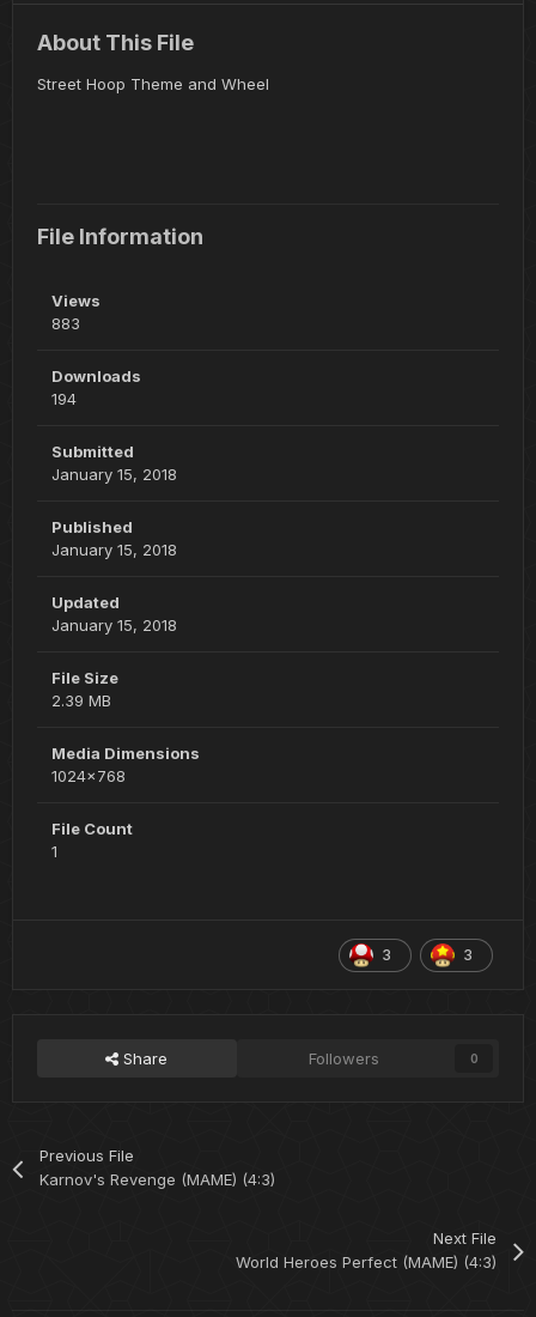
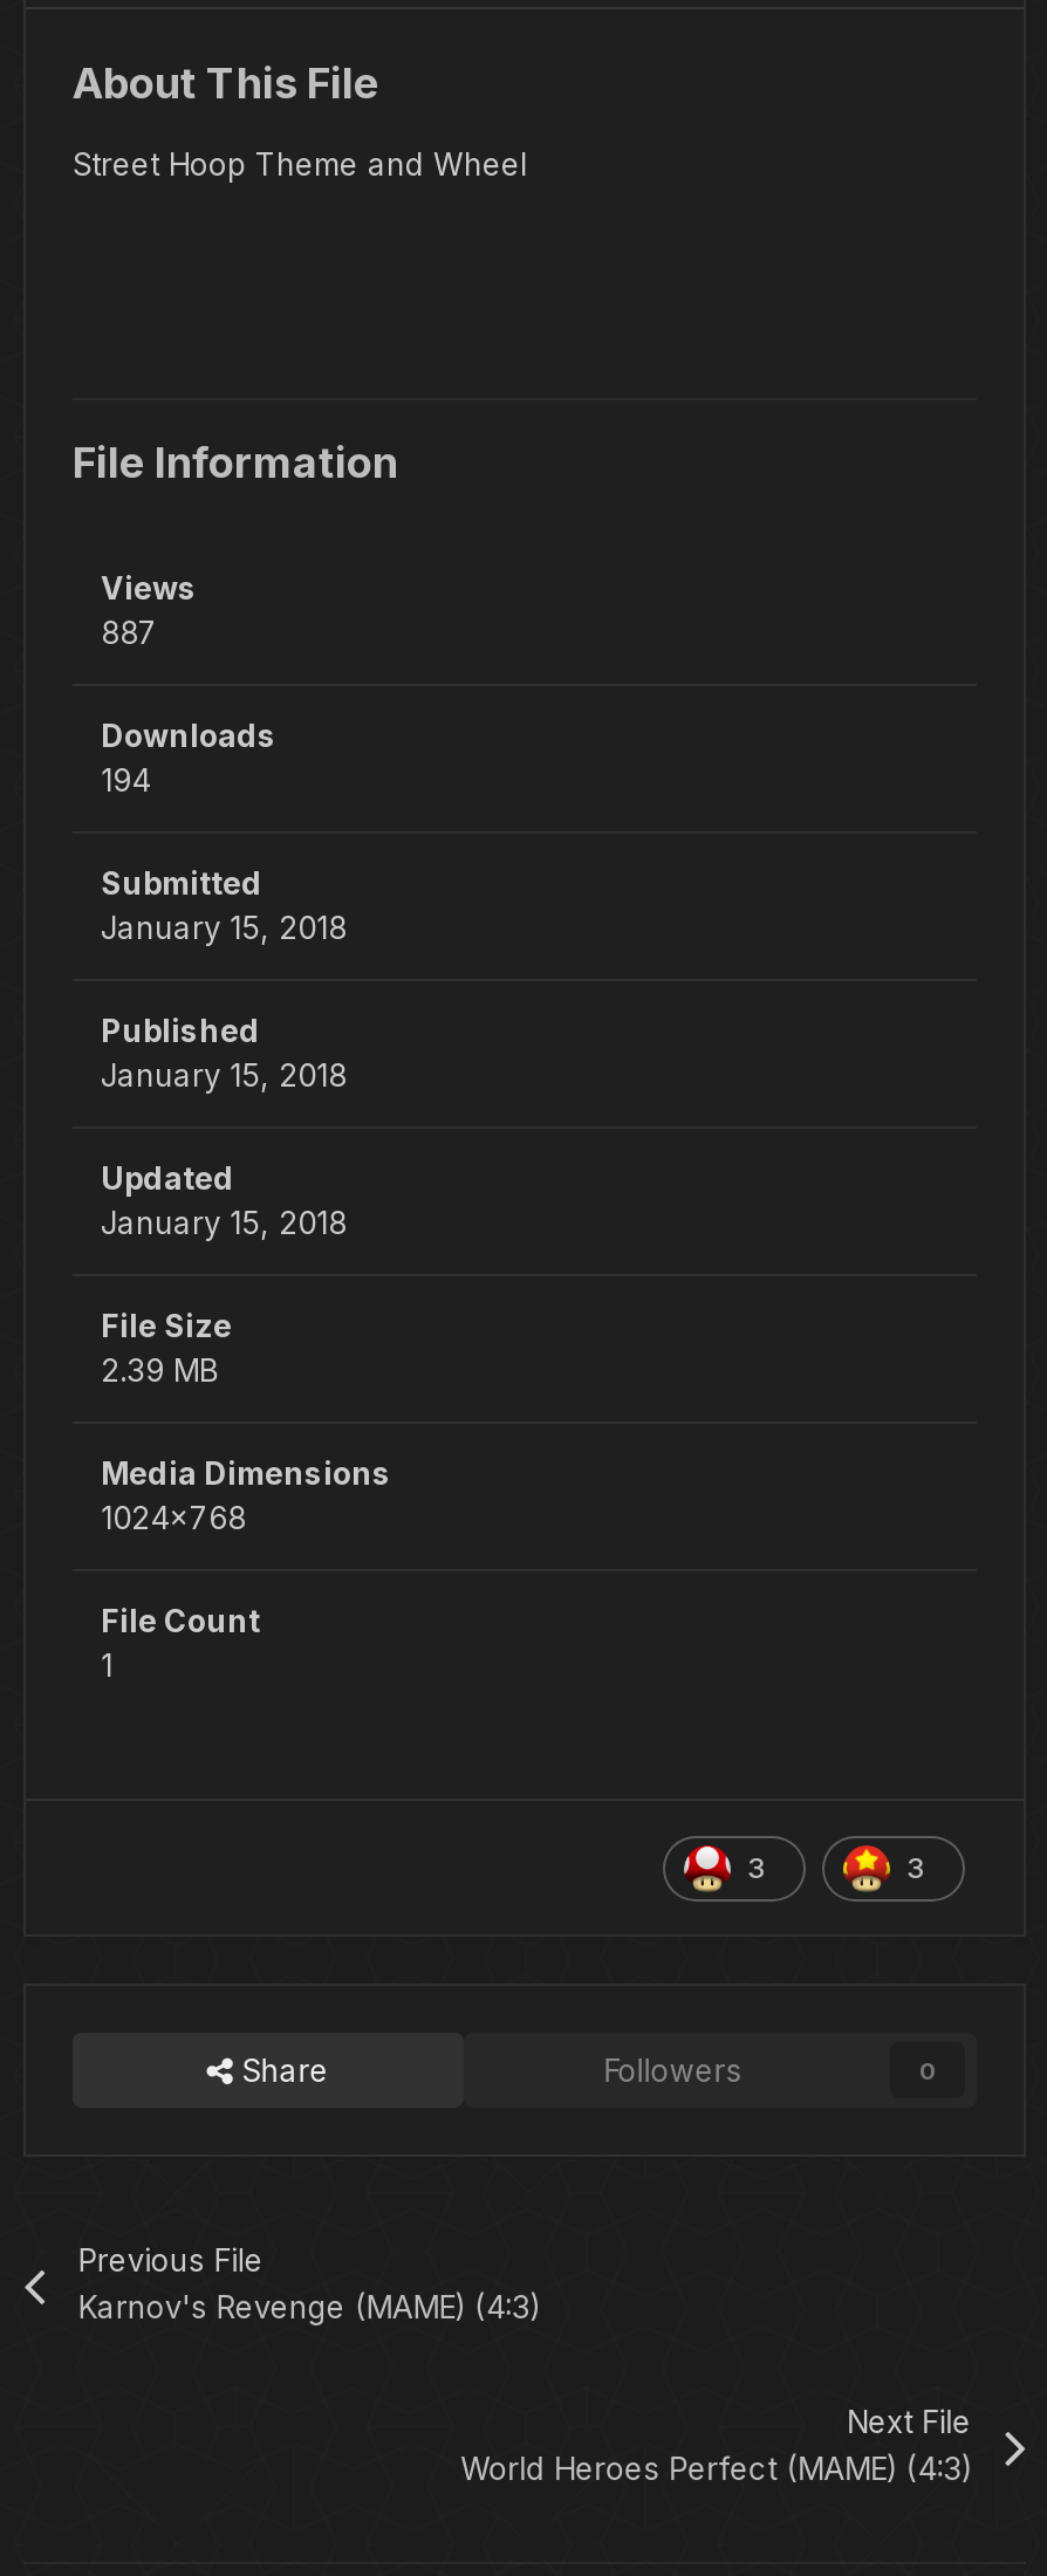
[51,314,80,333] 883 -> [101,614,157,652] 887

